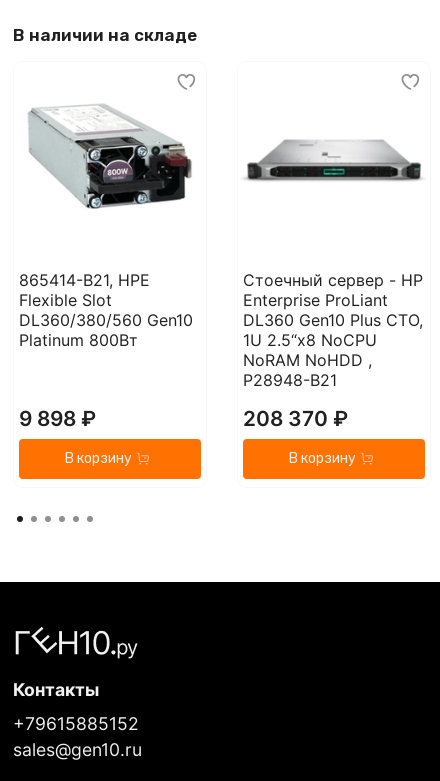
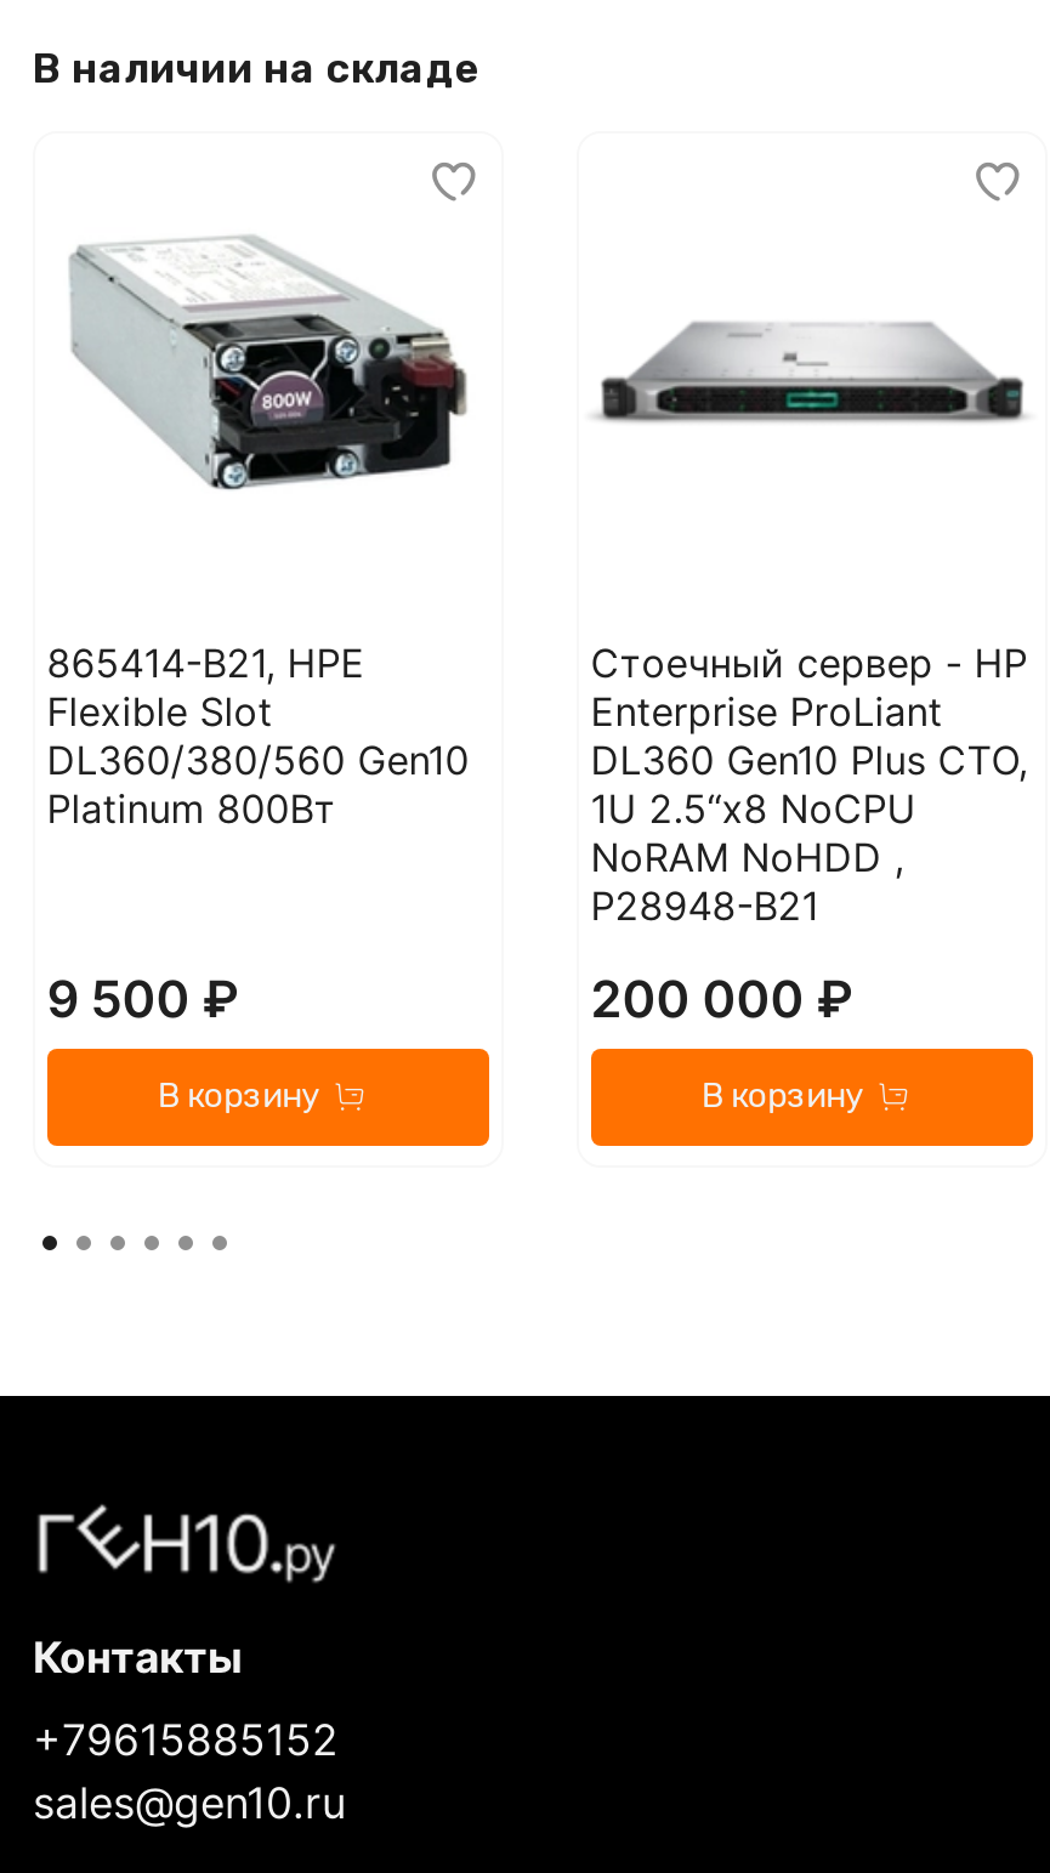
[19,406,96,431] 9 898 ₽ -> [47,970,239,1030] 9 500 ₽
[243,406,348,431] 208 370 ₽ -> [591,970,853,1030] 200 000 ₽

